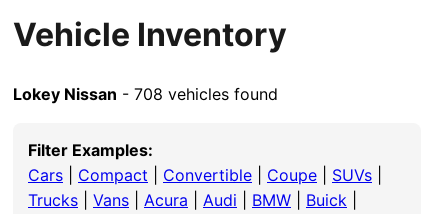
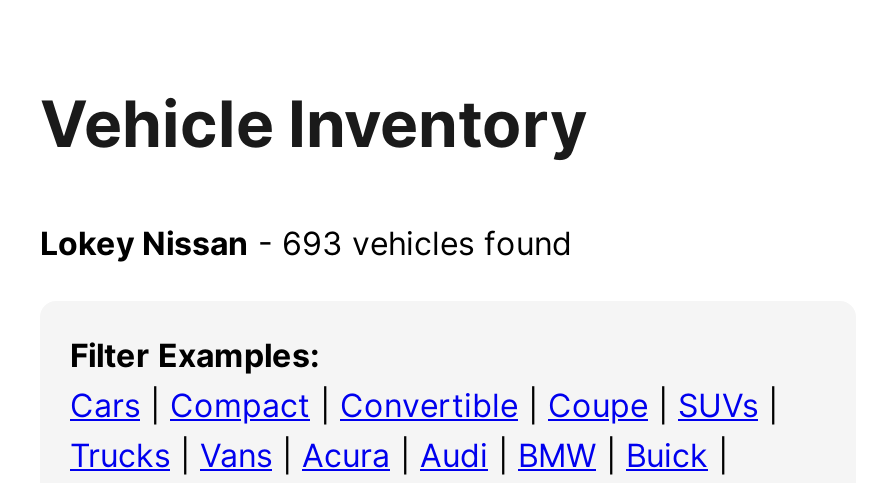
[13,84,278,104] Lokey Nissan - 708 vehicles found -> [40,223,572,263] Lokey Nissan - 693 vehicles found

